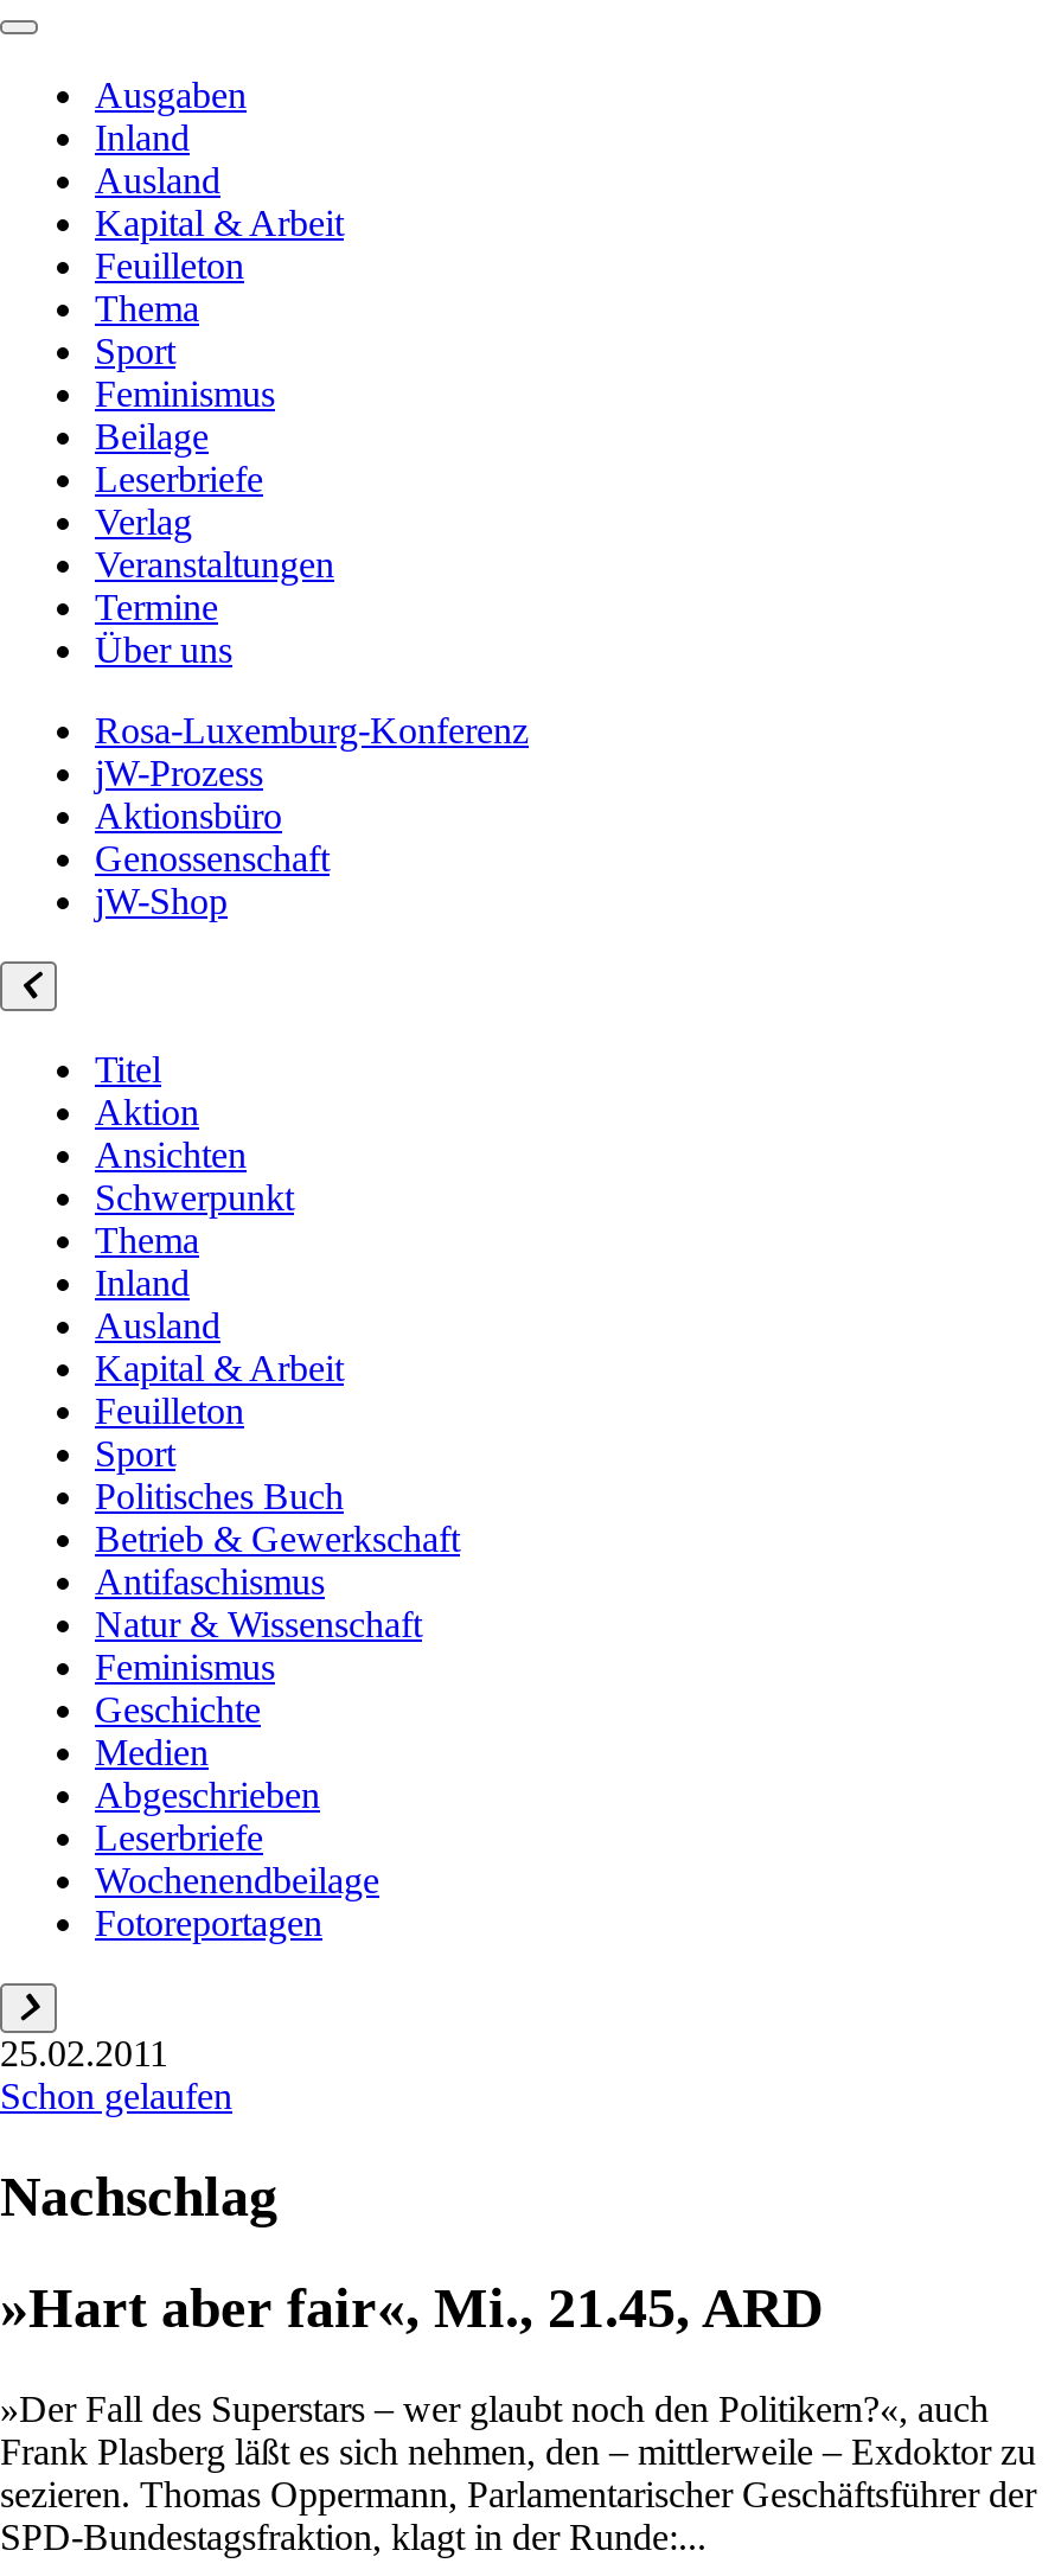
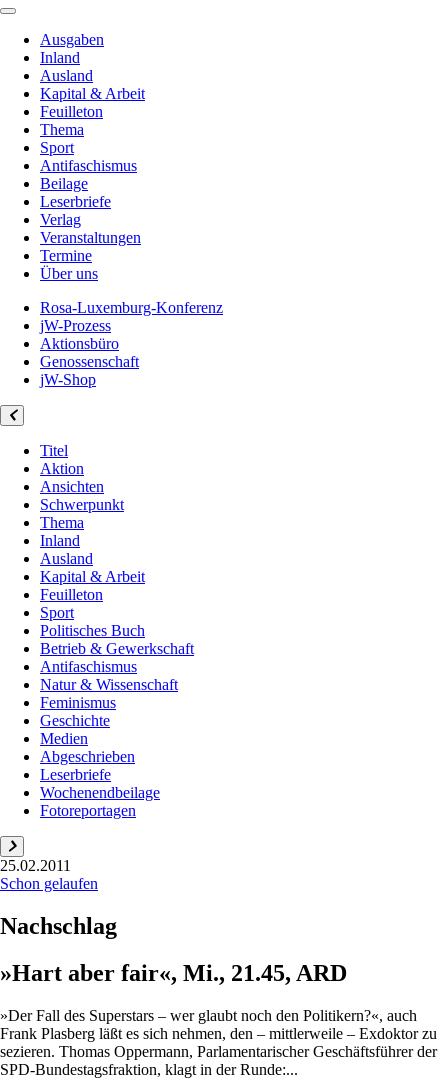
[95,373,275,414] Feminismus -> [40,157,137,174] Antifaschismus

